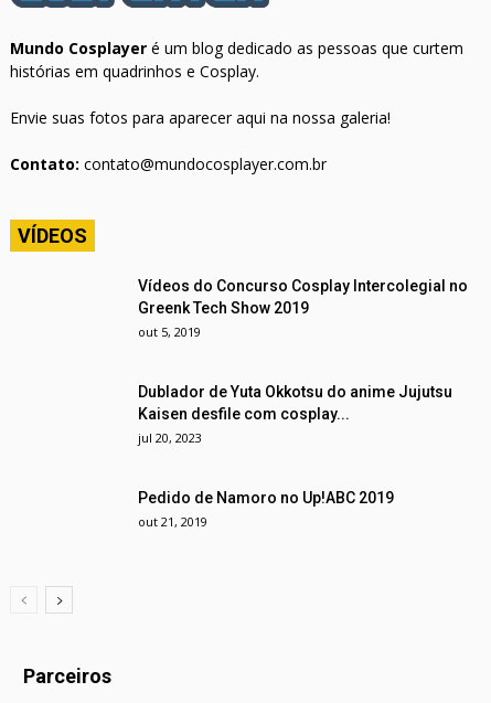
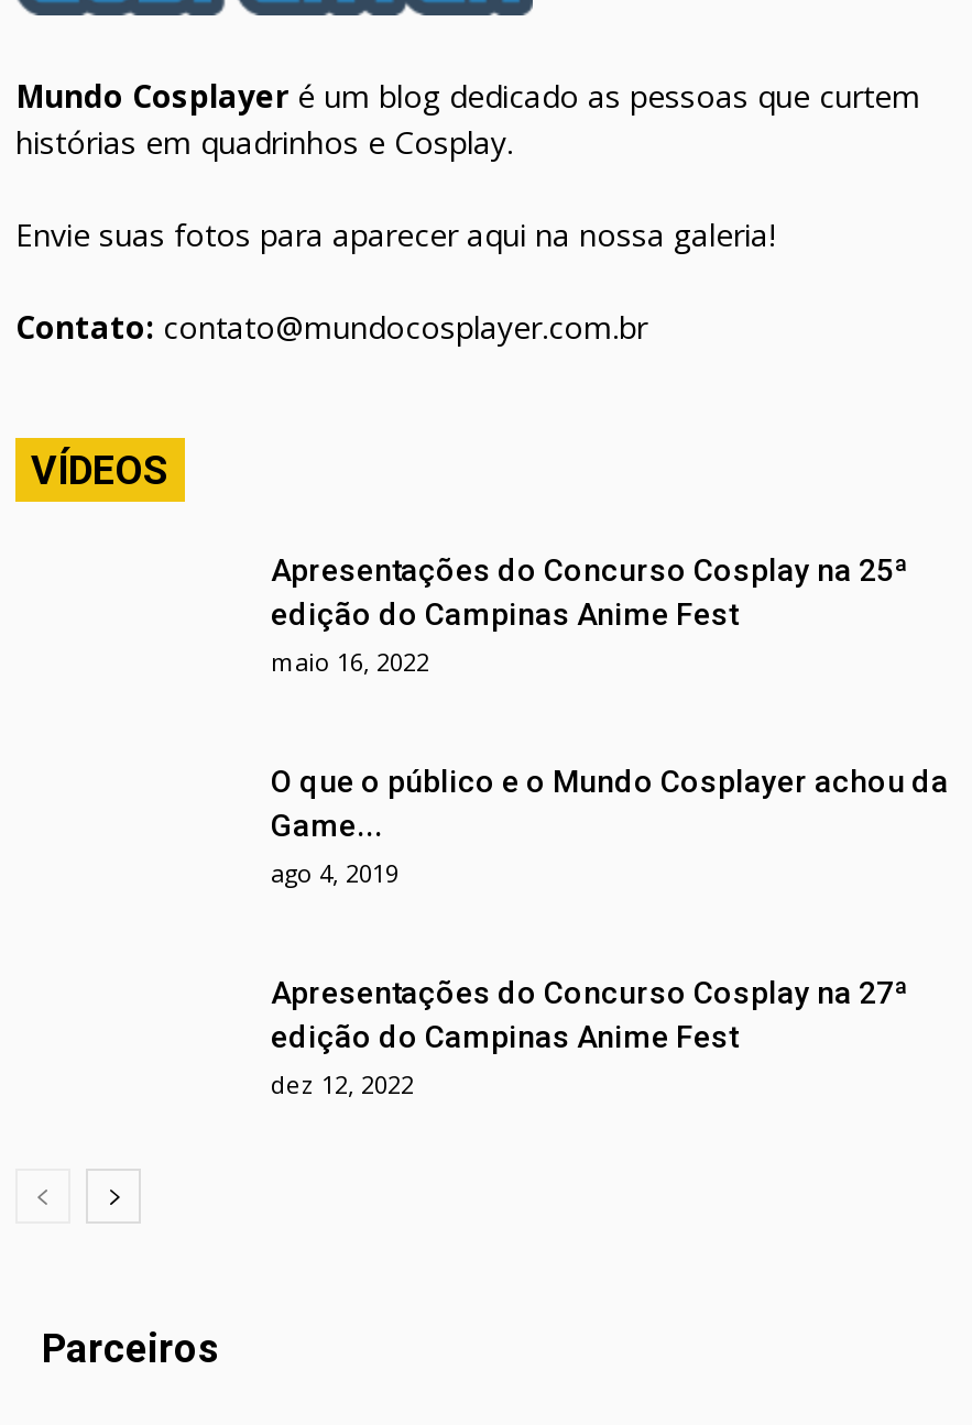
[138,277,468,340] Vídeos do Concurso Cosplay Intercolegial no | Greenk Tech Show 2019 | out 5, 2019 -> [271,552,907,678] Apresentações do Concurso Cosplay na 25ª | edição do Campinas Anime Fest | maio 16, 2022
[138,383,452,446] Dublador de Yuta Okkotsu do anime Jujutsu | Kaisen desfile com cosplay... | jul 20, 2023 -> [271,764,949,889] O que o público e o Mundo Cosplayer achou da | Game... | ago 4, 2019
[138,489,394,530] Pedido de Namoro no Up!ABC 2019 | out 21, 2019 -> [271,975,907,1100] Apresentações do Concurso Cosplay na 27ª | edição do Campinas Anime Fest | dez 12, 2022

